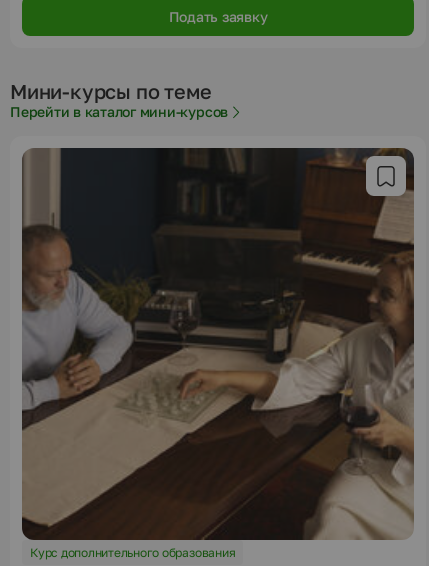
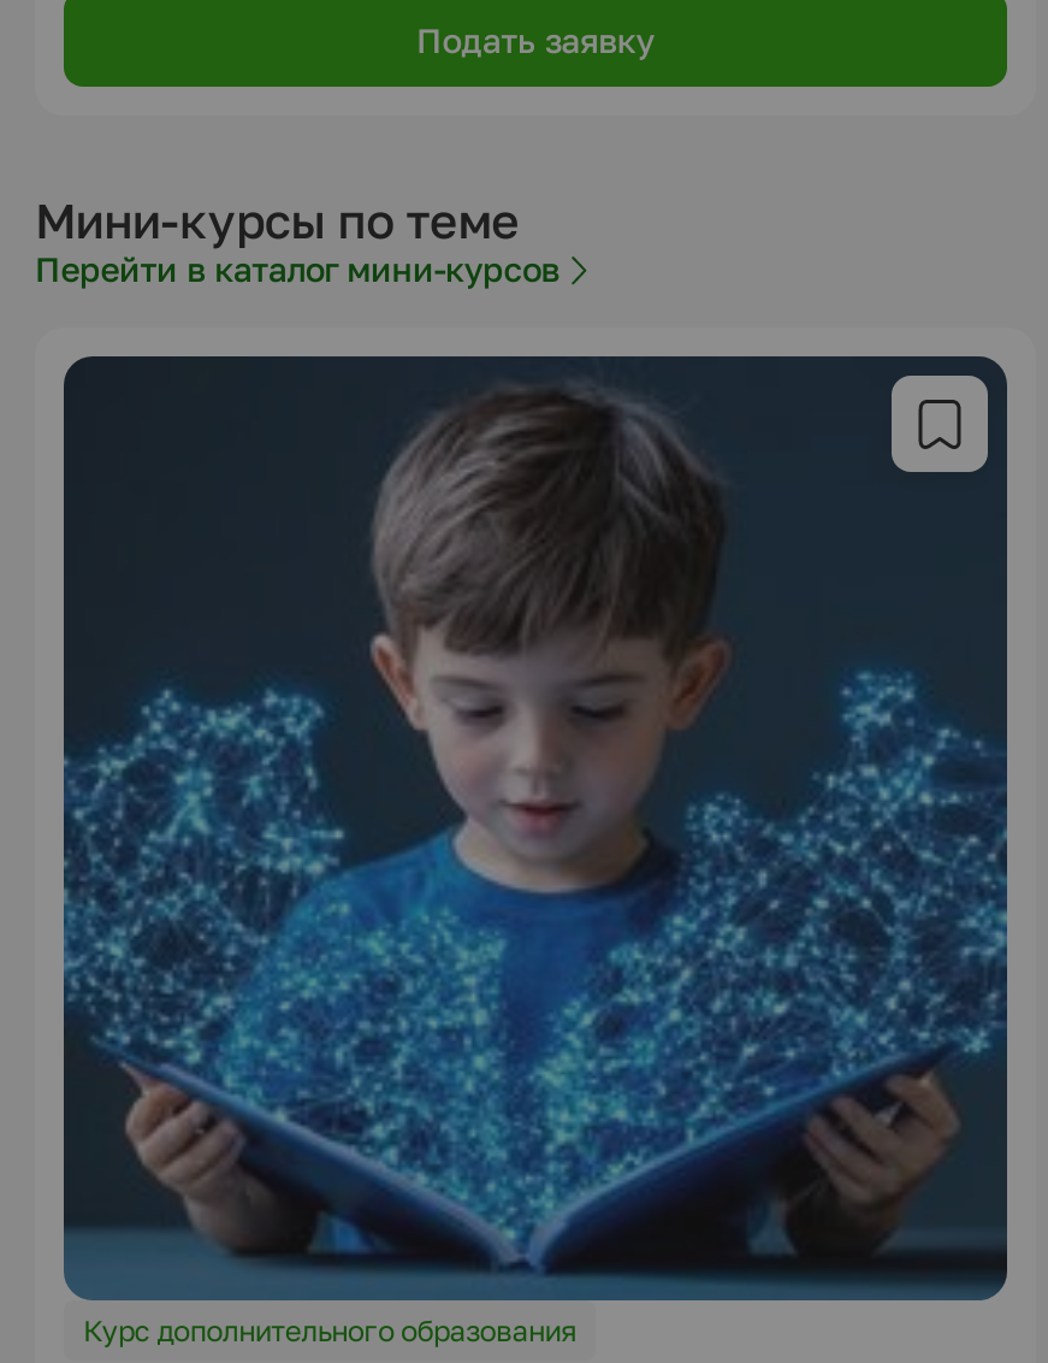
[21,147,415,541] [image] -> [61,354,1009,1303] [image]

